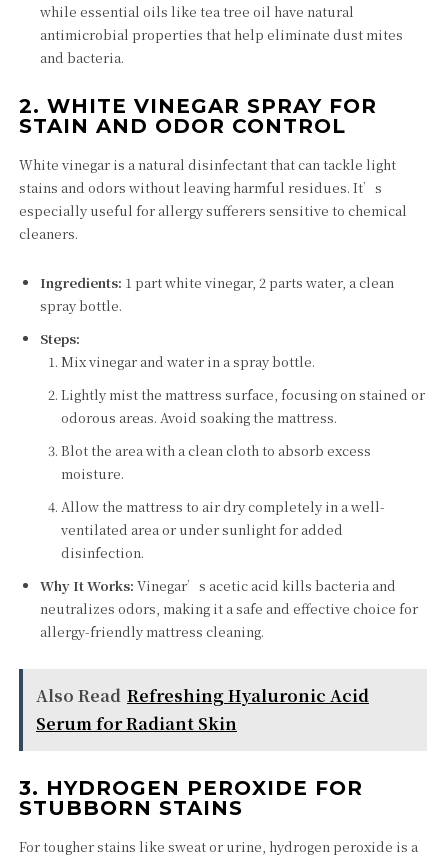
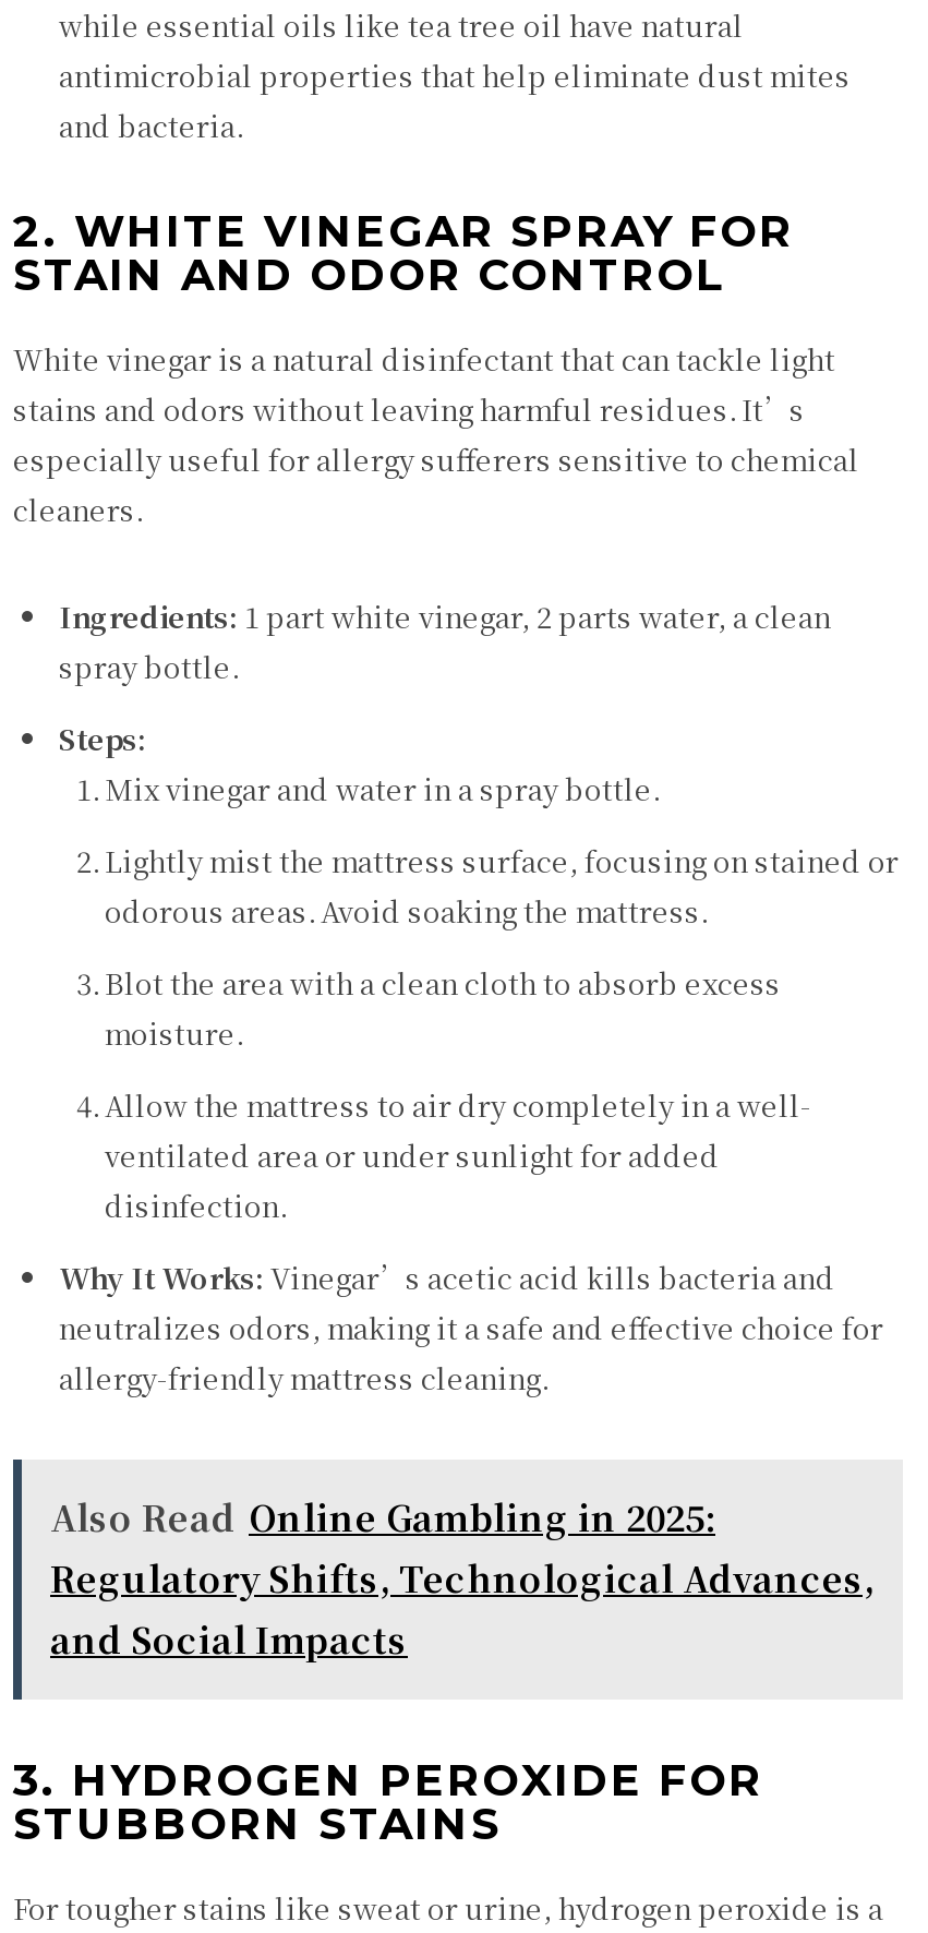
[36,684,369,735] Also Read Refreshing Hyaluronic Acid | Serum for Radiant Skin -> [50,1492,875,1665] Also Read Online Gambling in 2025: | Regulatory Shifts, Technological Advances, | and Social Impacts

